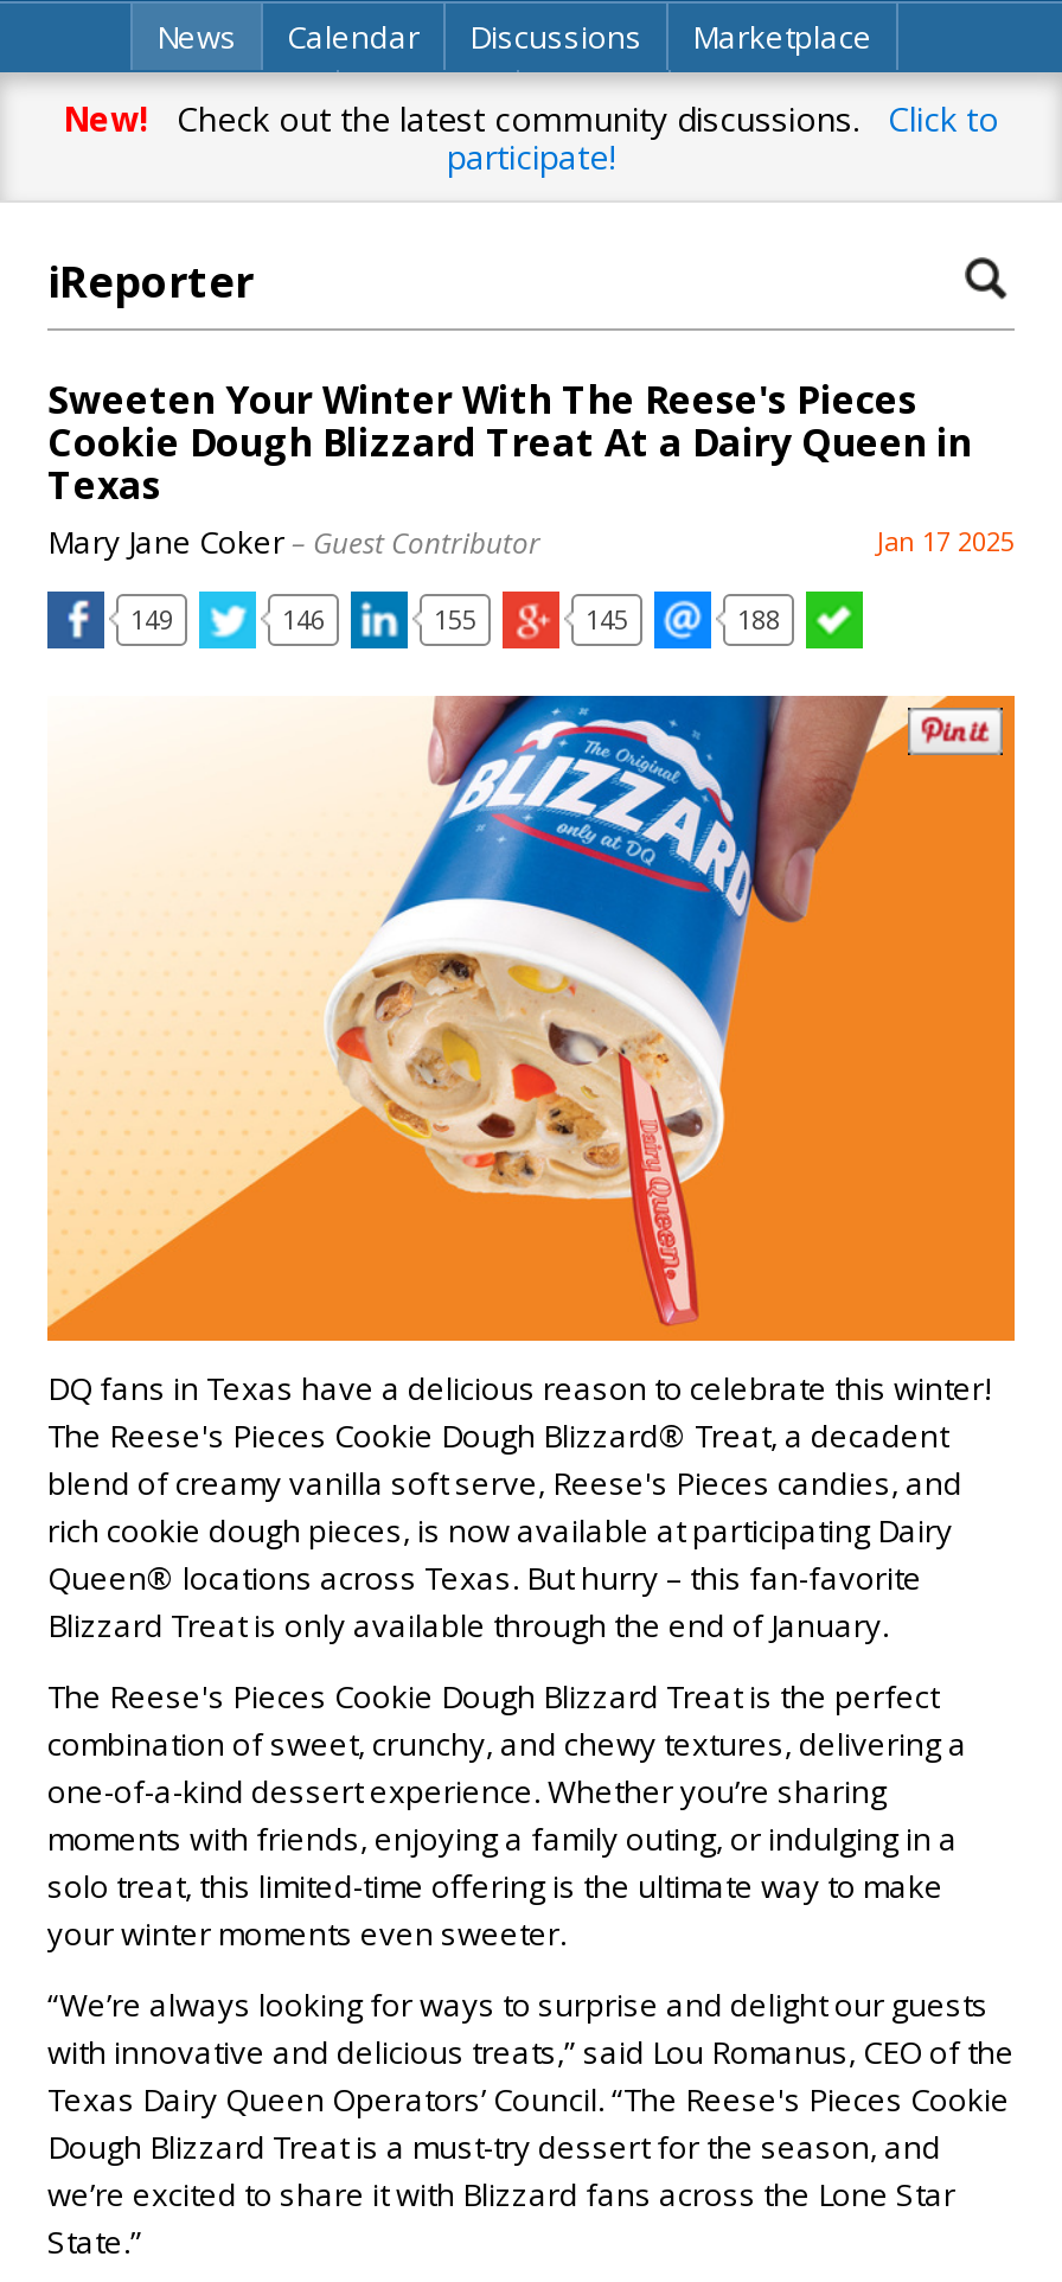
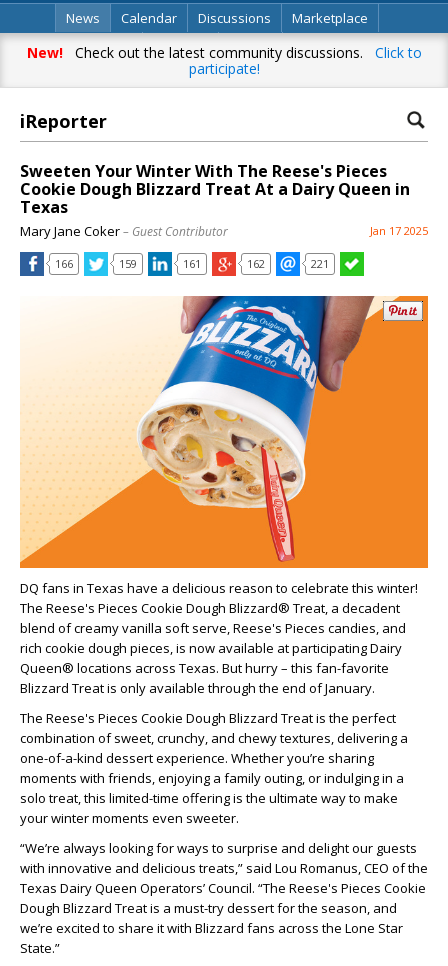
[130,600,173,635] 149 -> [55,255,73,270] 166
[282,600,325,635] 146 -> [119,255,137,270] 159
[434,600,476,635] 155 -> [183,255,201,270] 161
[586,600,628,635] 145 -> [247,255,265,270] 162
[737,600,780,635] 188 -> [311,255,329,270] 221

